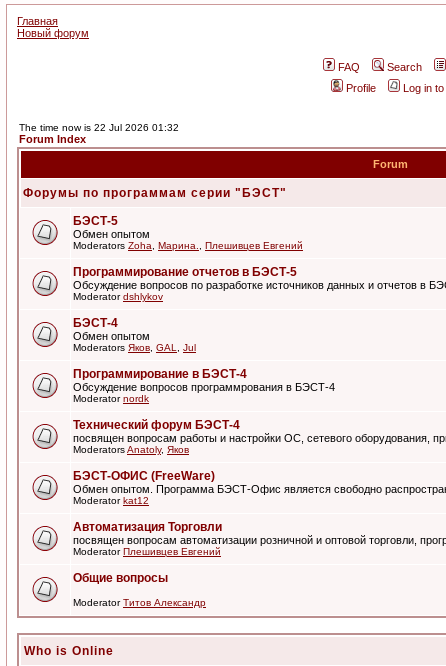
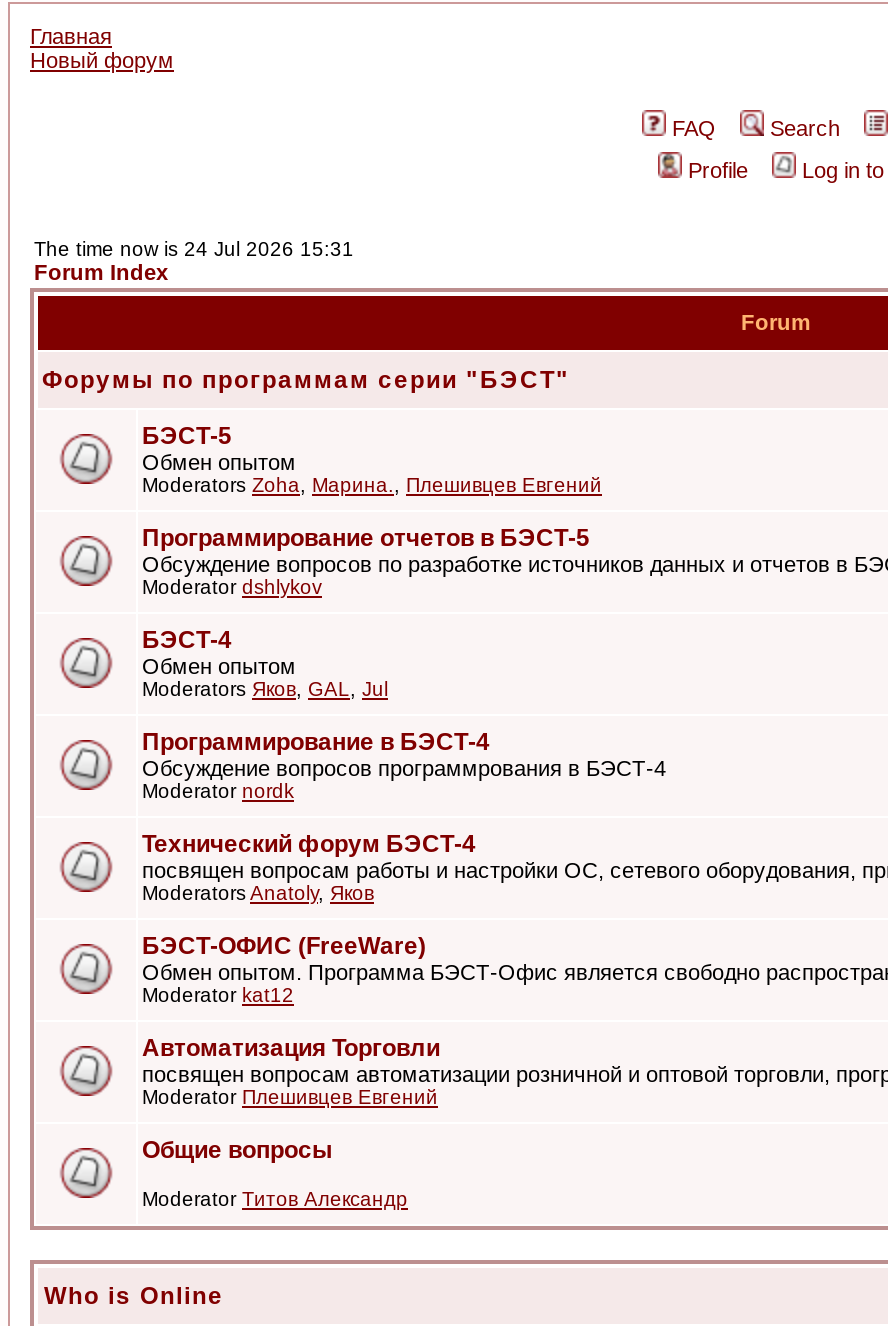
[19,122,179,133] The time now is 22 Jul 2026 01:32 -> [34,238,354,260] The time now is 24 Jul 2026 15:31

